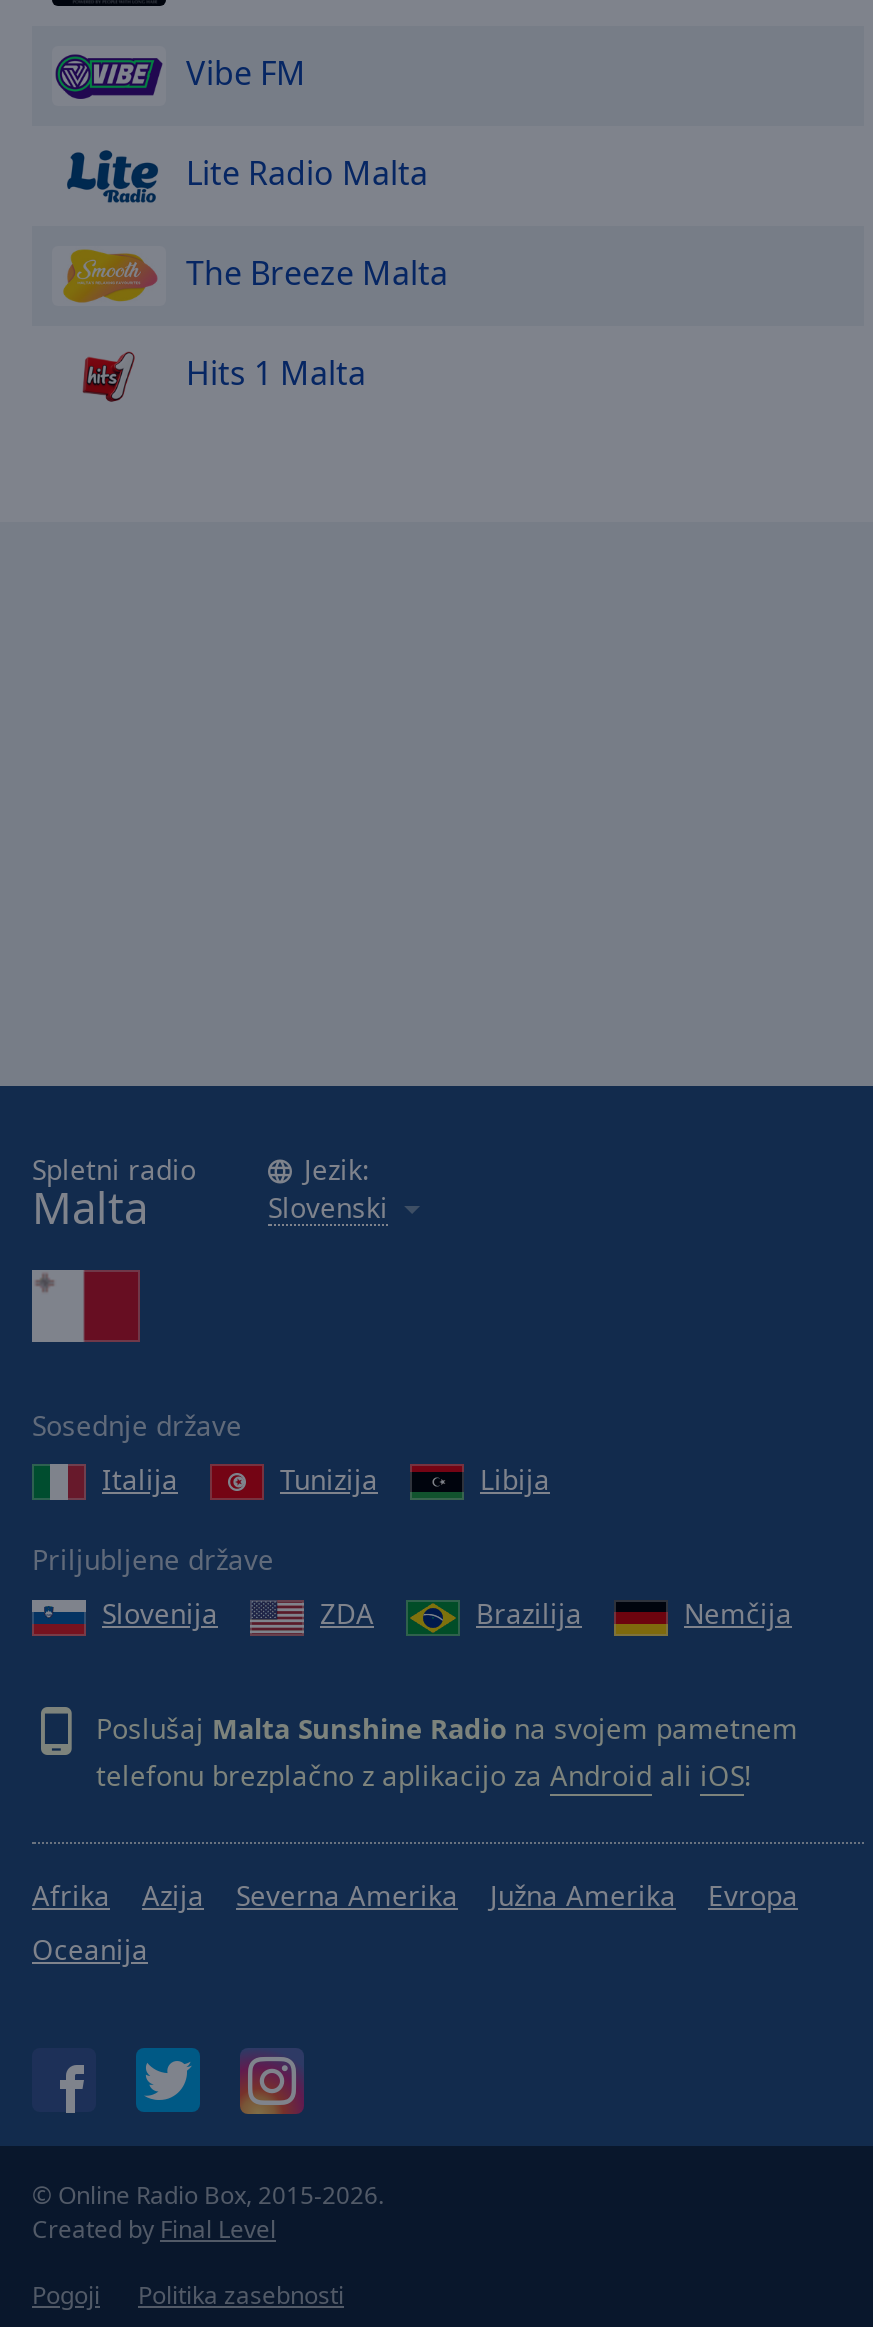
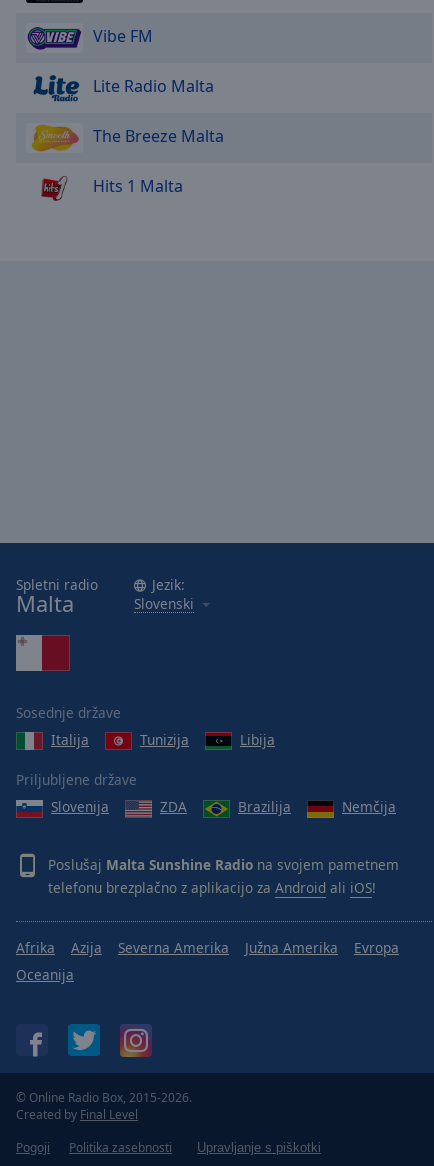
none -> [197,1139,321,1154] Upravljanje s piškotki

